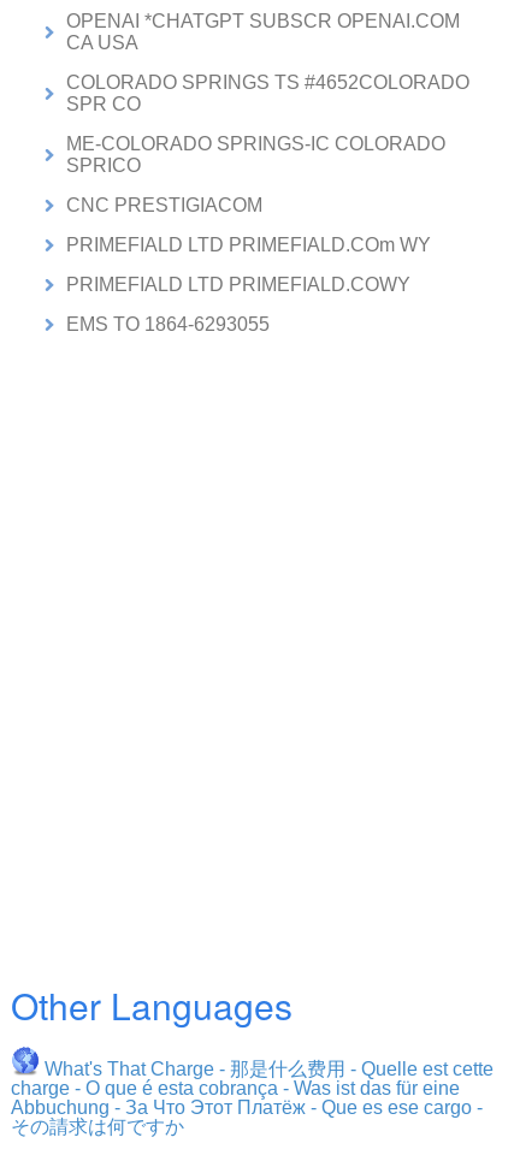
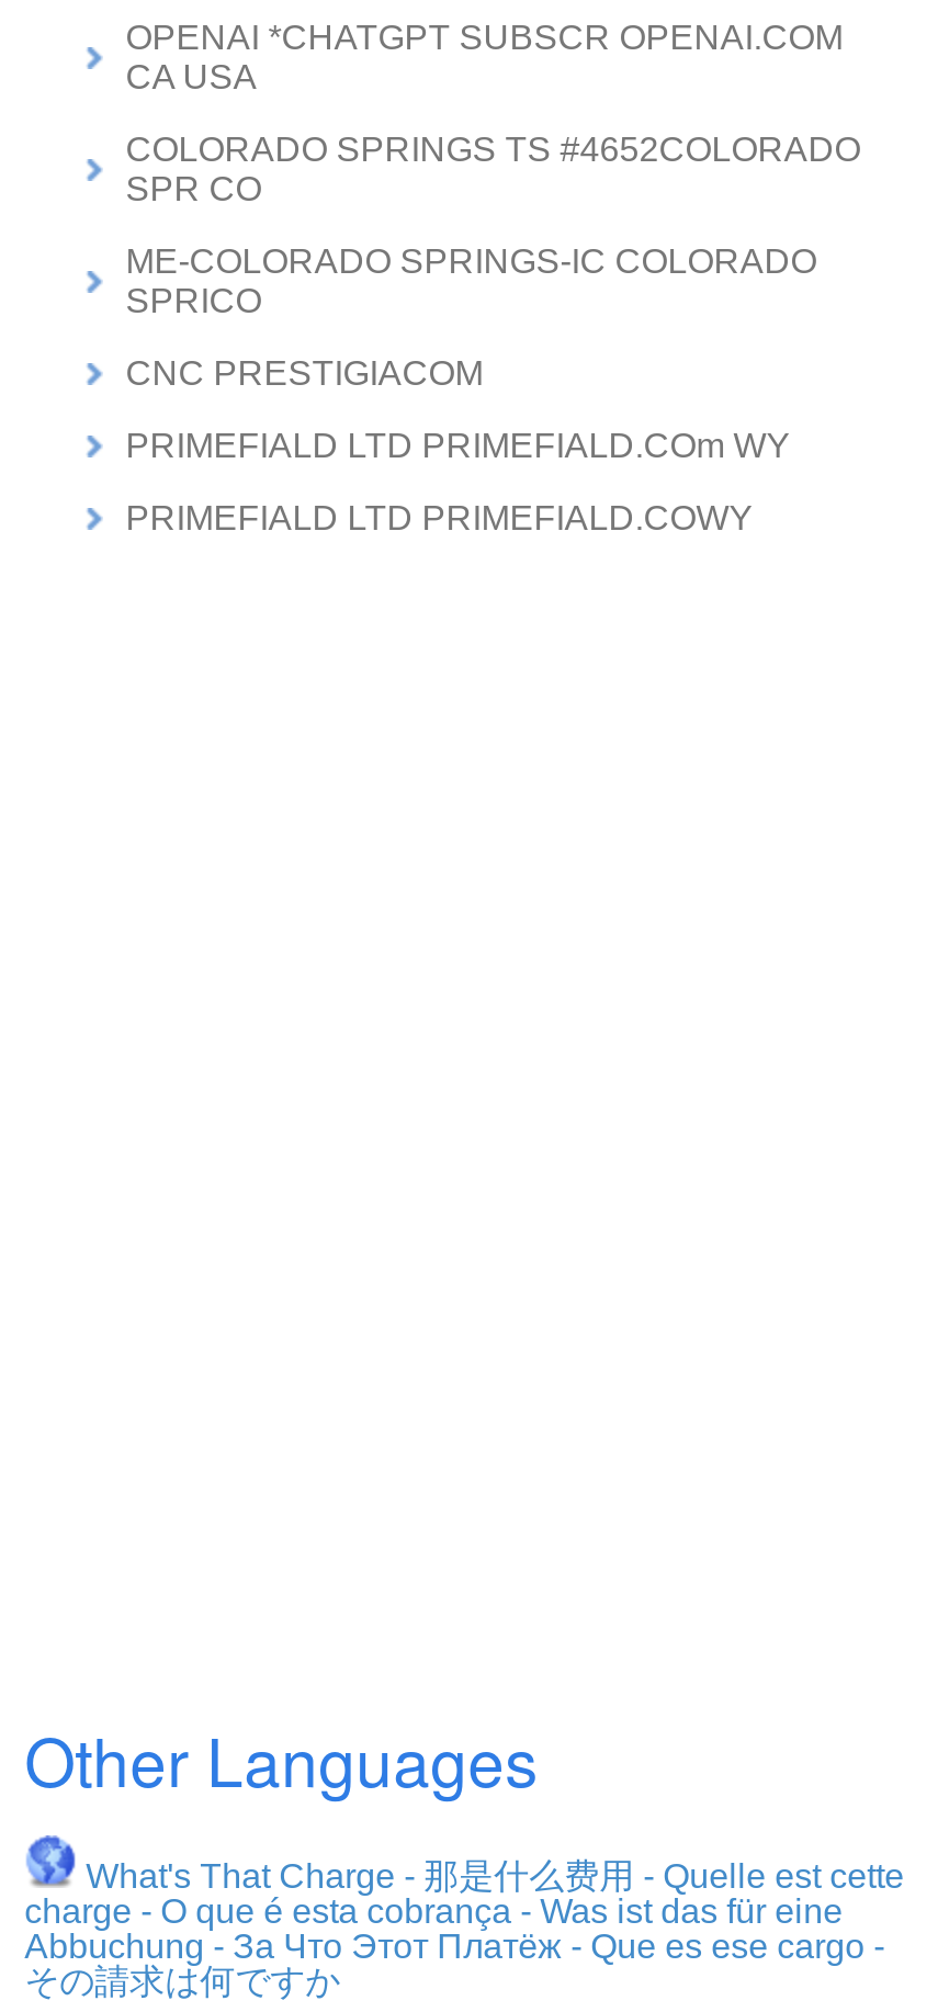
[66,314,270,334] EMS TO 1864-6293055 -> none

